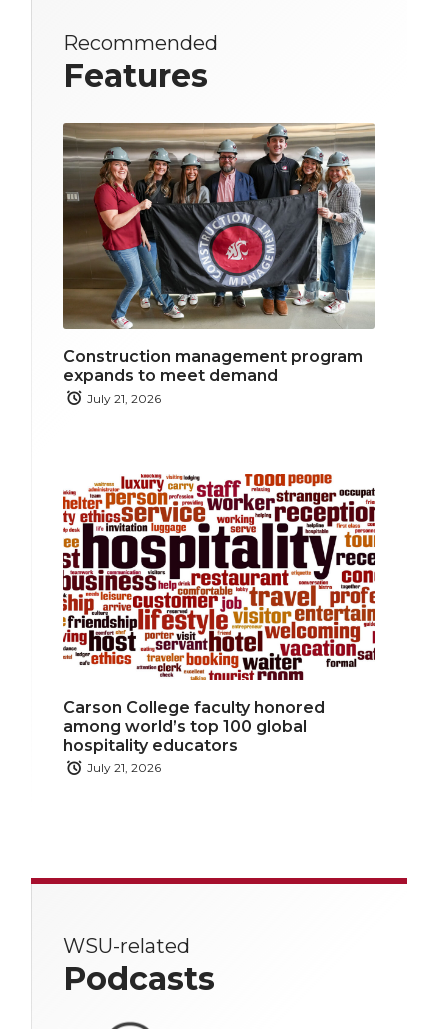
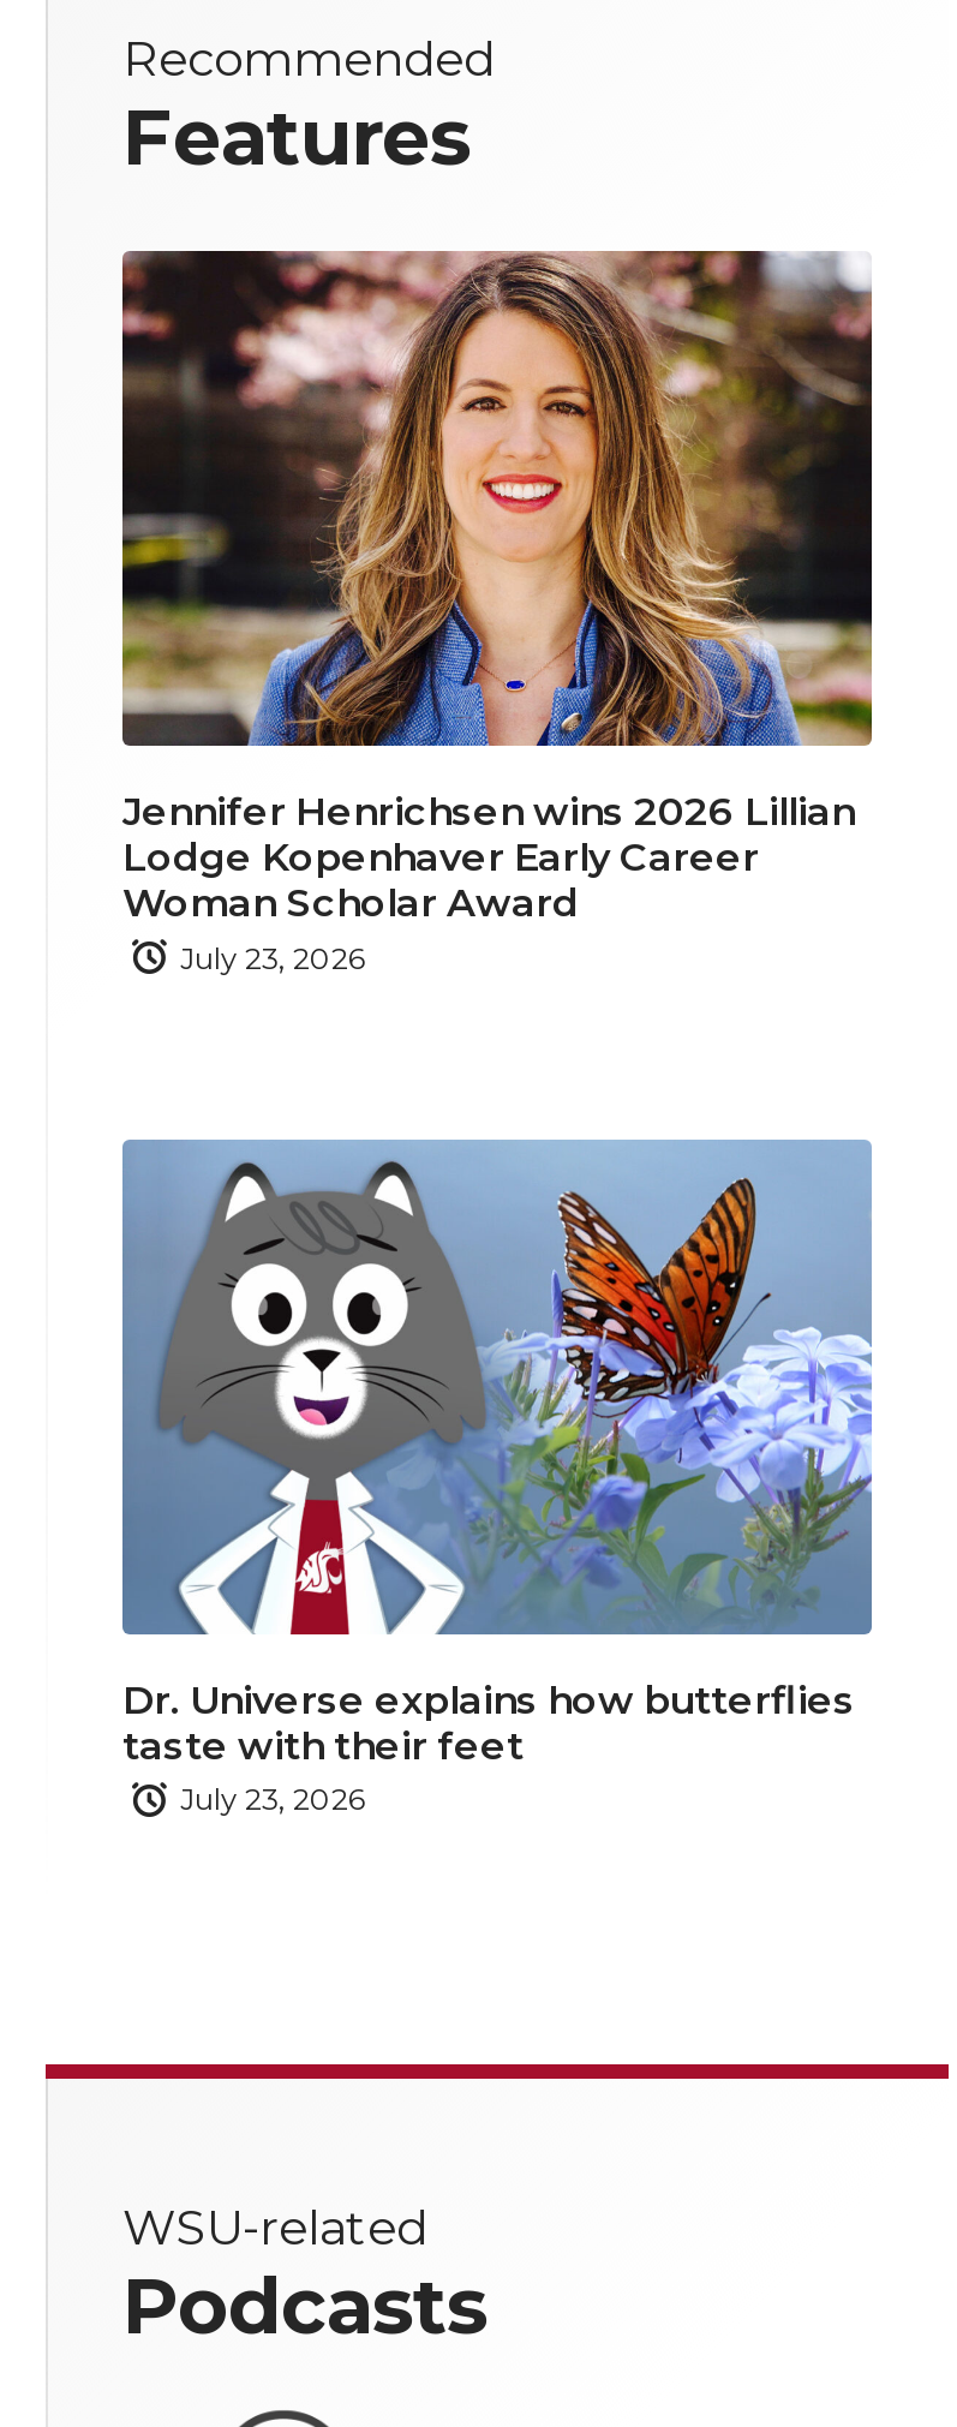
[62,122,376,406] [image] | Construction management program | expands to meet demand | July 21, 2026 -> [120,249,874,975] [image] | Jennifer Henrichsen wins 2026 Lillian | Lodge Kopenhaver Early Career | Woman Scholar Award | July 23, 2026
[62,473,376,775] [image] | Carson College faculty honored | among world’s top 100 global | hospitality educators | July 21, 2026 -> [120,1094,874,1818] [image] | Dr. Universe explains how butterflies | taste with their feet | July 23, 2026

